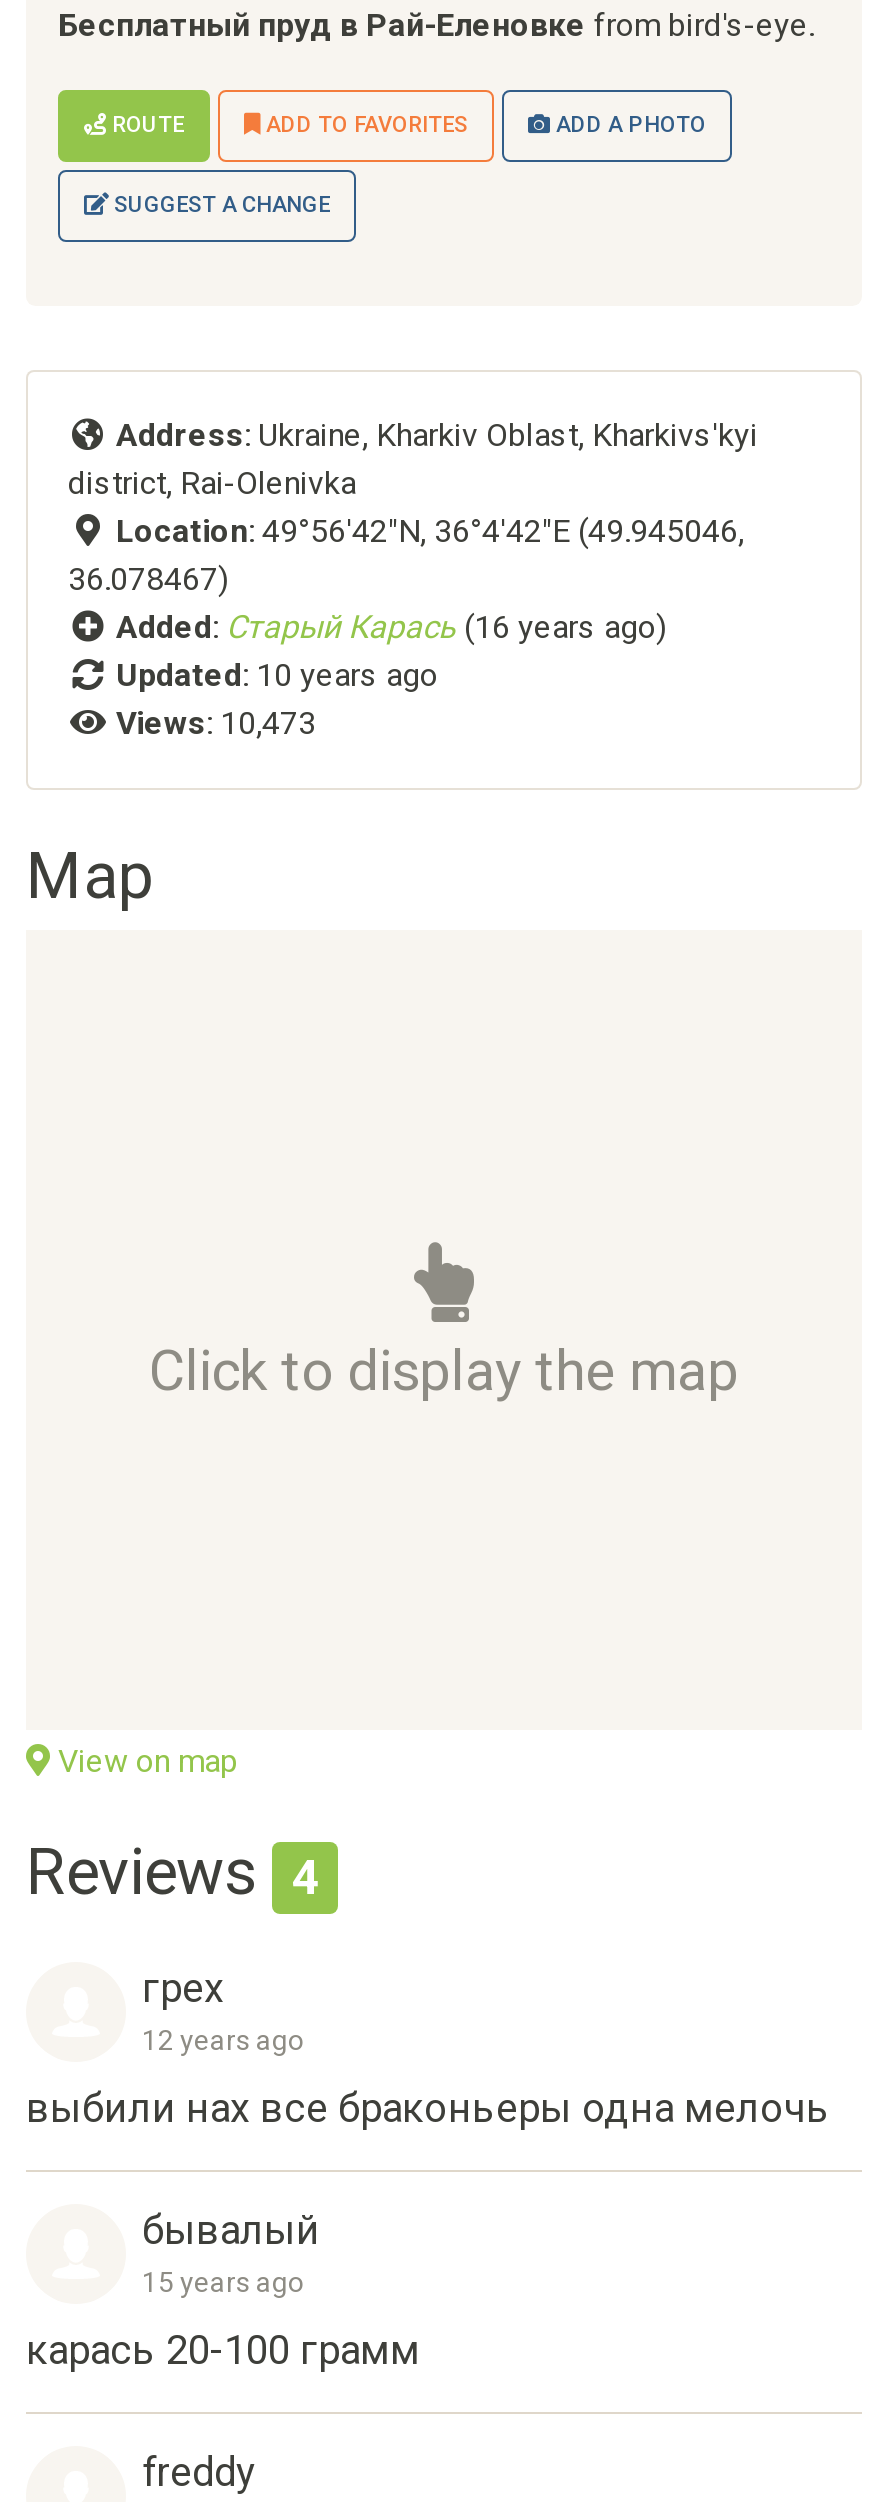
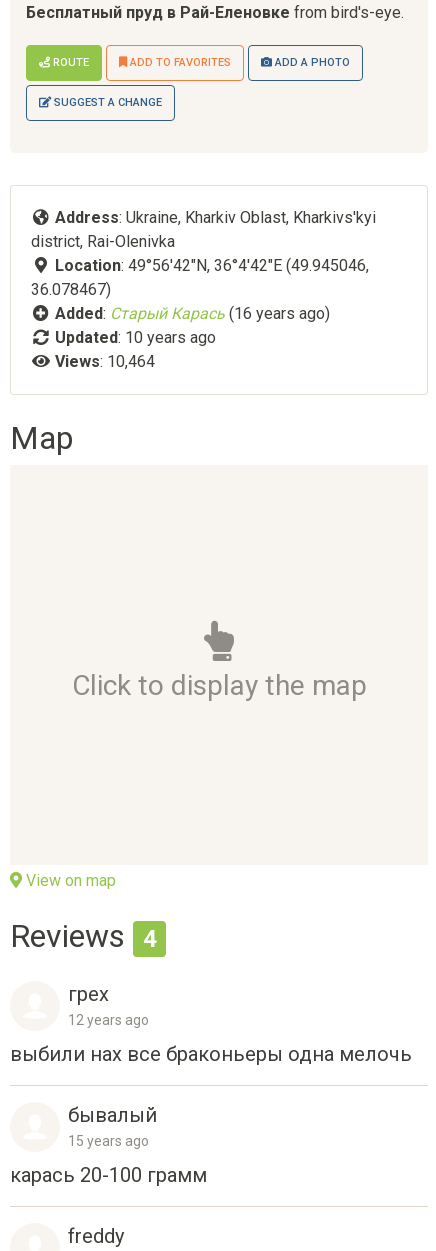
[116,704,316,742] Views: 10,473 -> [55,352,155,371] Views: 10,464

